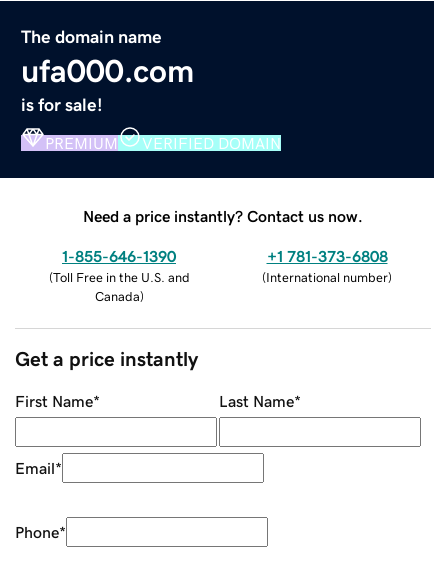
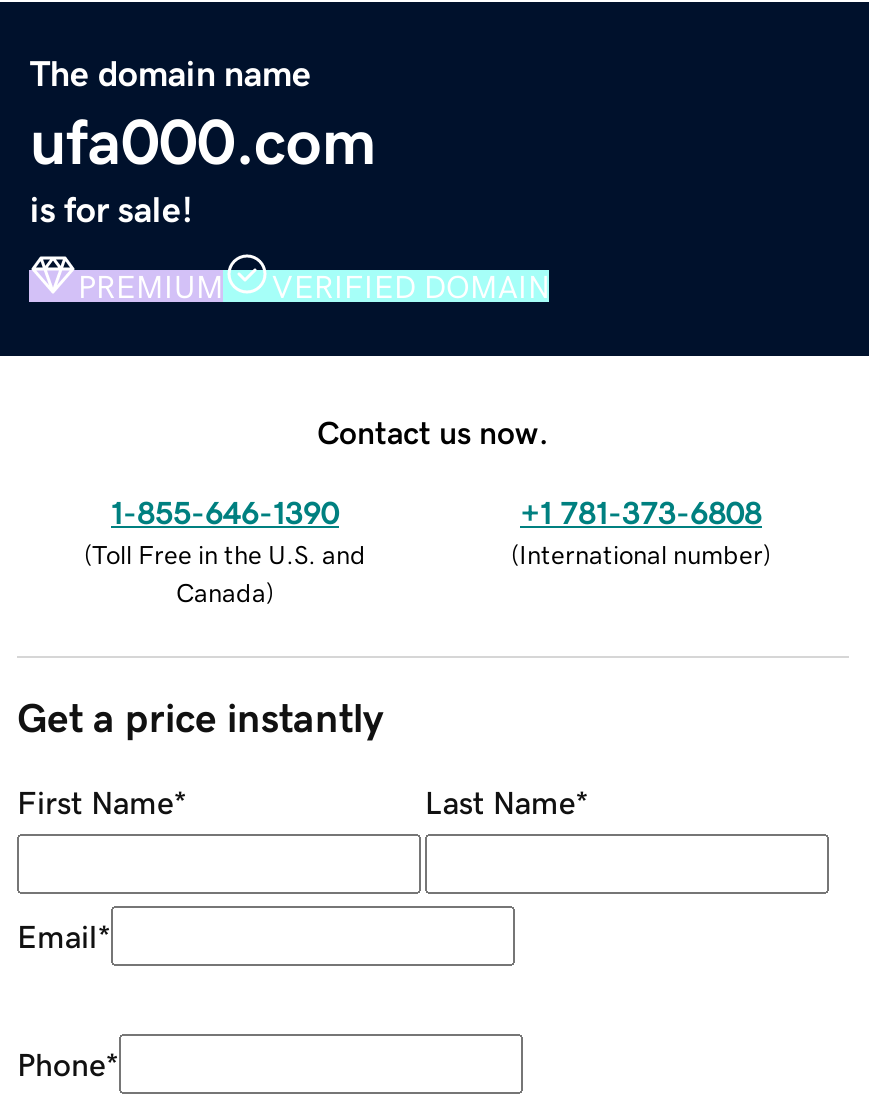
[83,208,363,224] Need a price instantly? Contact us now. -> [317,415,549,447] Contact us now.

